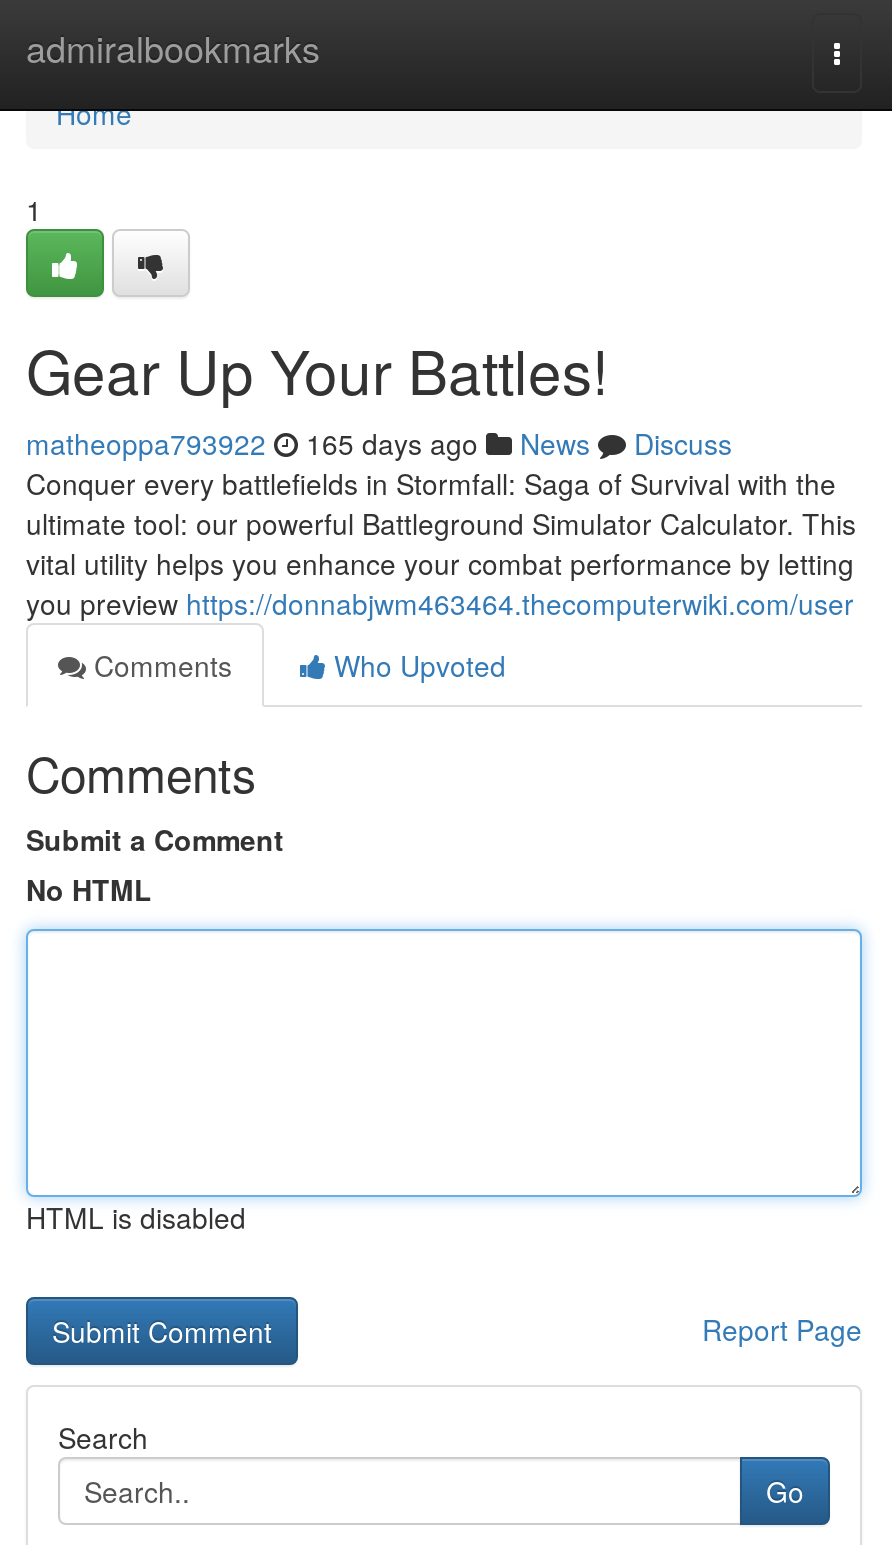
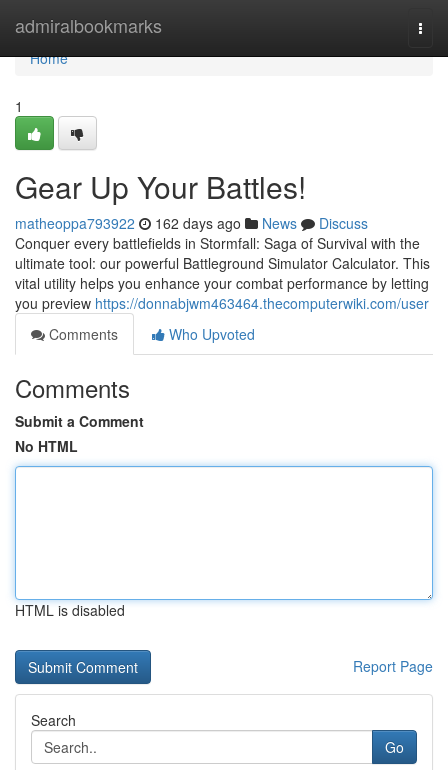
[26,423,732,463] matheoppa793922 165 days ago News Discuss -> [15,213,368,233] matheoppa793922 162 days ago News Discuss

